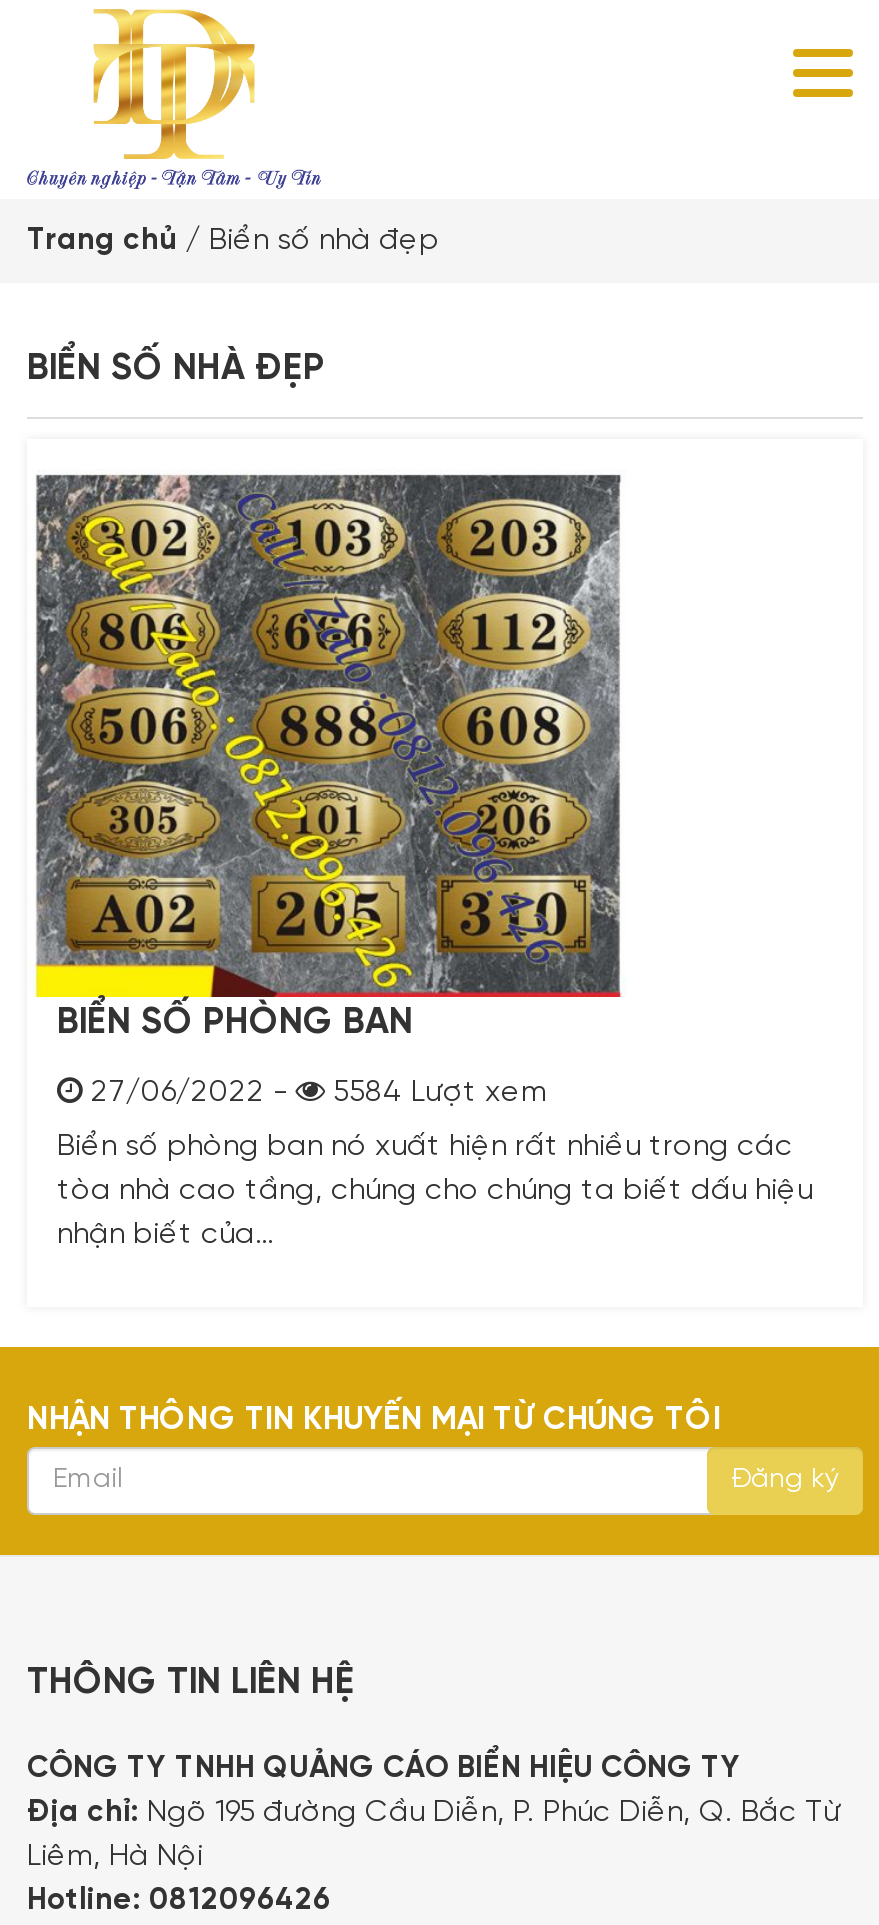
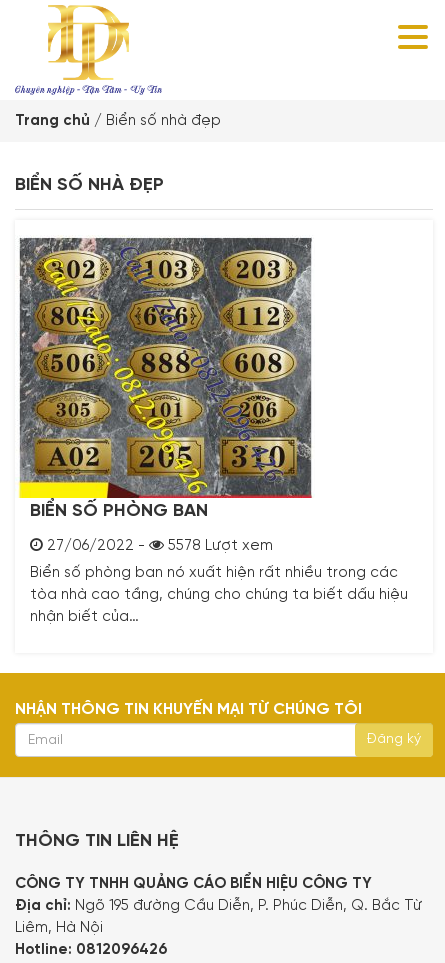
[83,1076,547,1108] 27/06/2022 - 5584 Lượt xem -> [43,538,273,554] 27/06/2022 - 5578 Lượt xem

